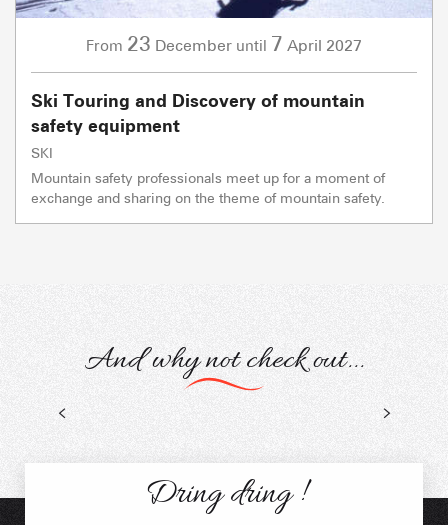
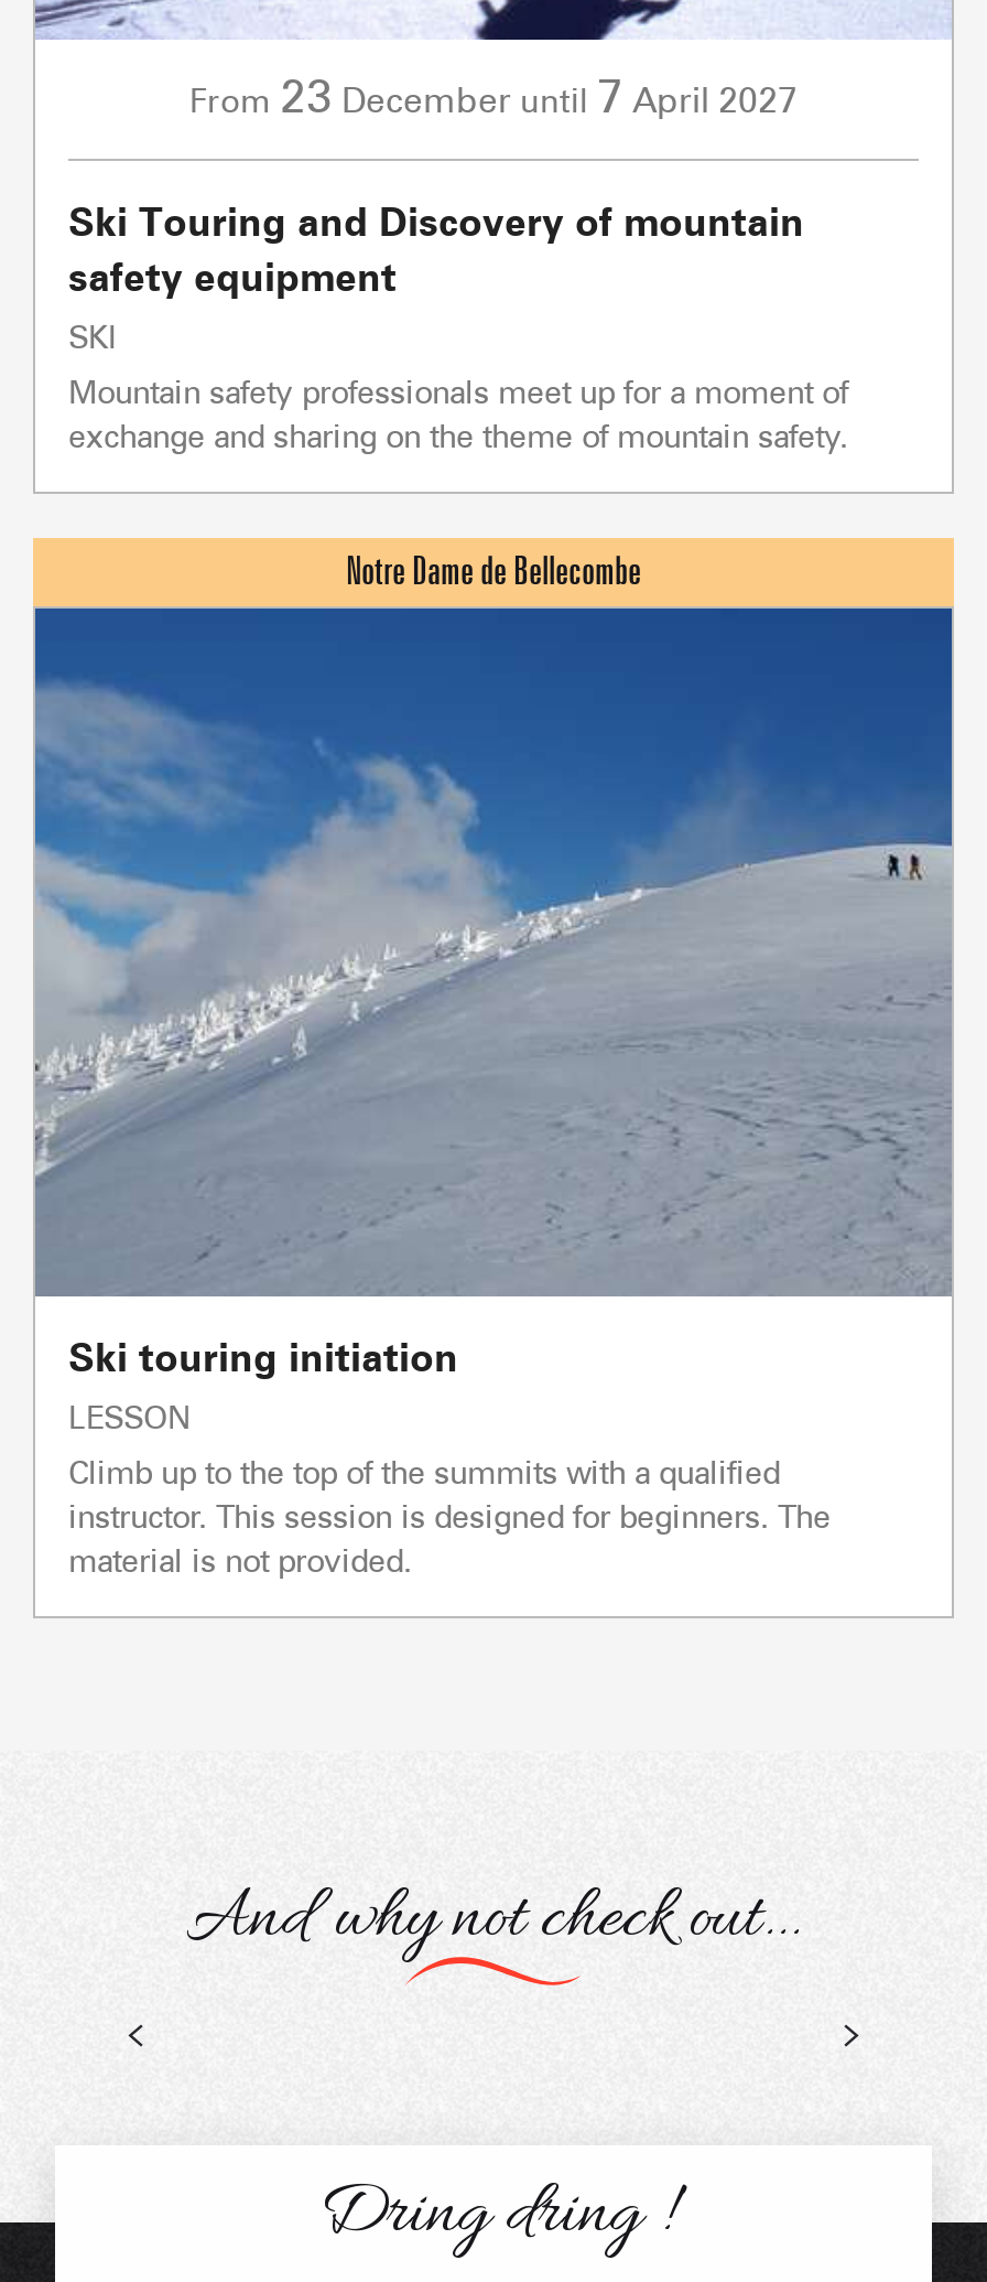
none -> [33,536,954,1578] [image] | Ski touring initiation | LESSON | Climb up to the top of the summits with a qualified | instructor. This session is designed for beginners. The | material is not provided.

